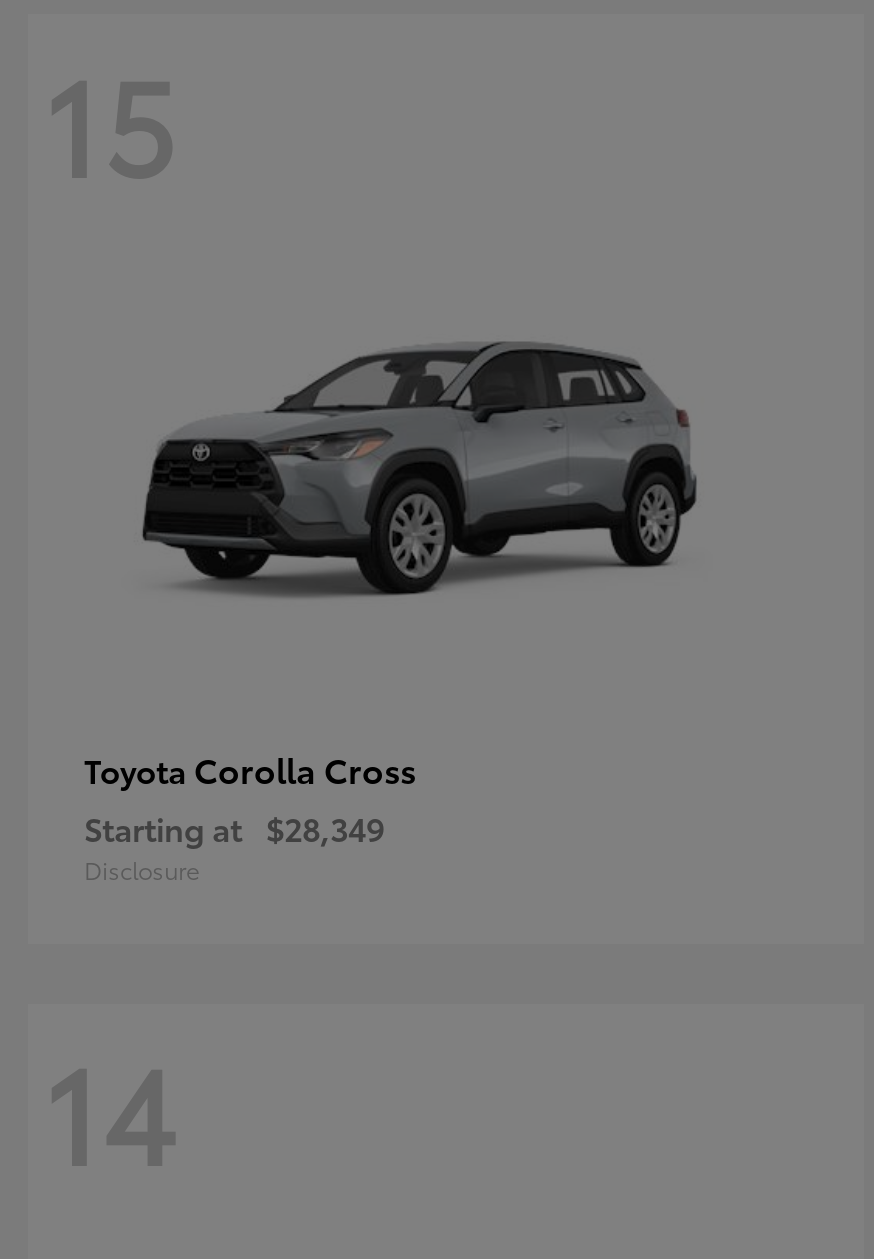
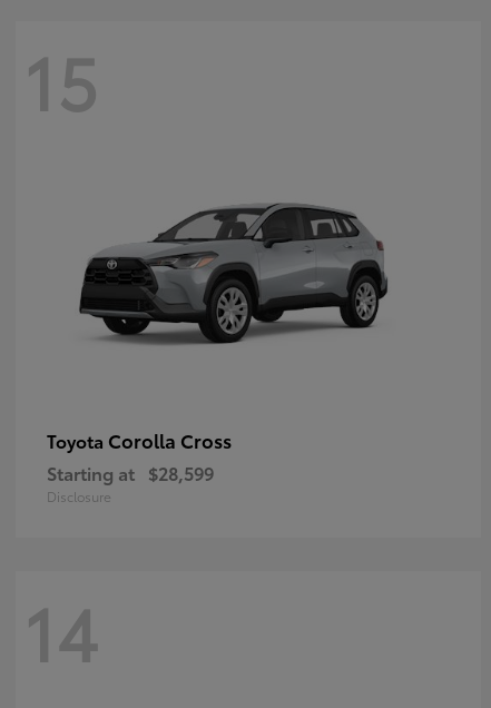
[84,803,384,849] Starting at $28,349 -> [47,460,214,485] Starting at $28,599

